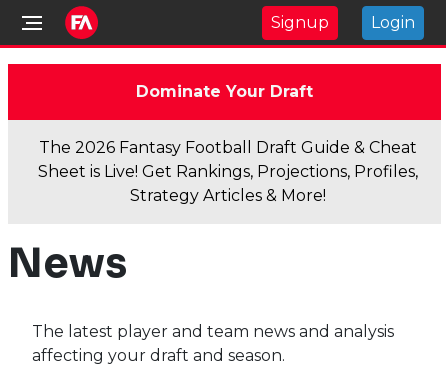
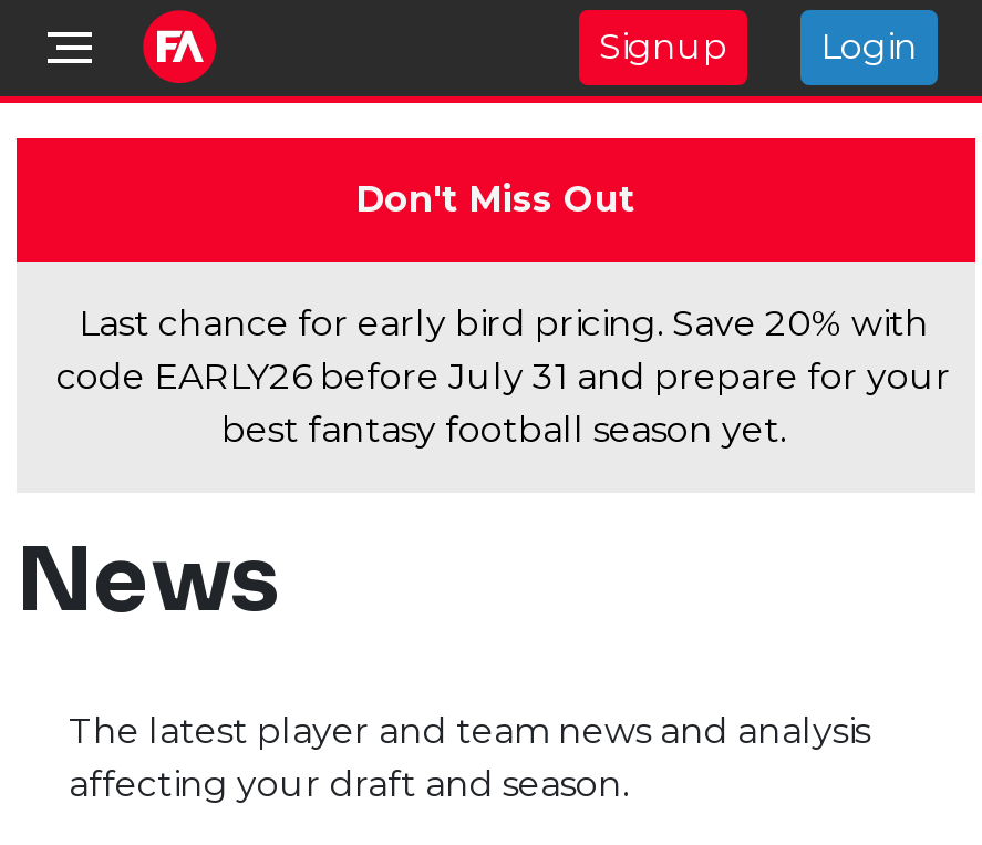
[135,82,312,101] Dominate Your Draft -> [355,178,634,220] Don't Miss Out
[38,138,418,205] The 2026 Fantasy Football Draft Guide & Cheat | Sheet is Live! Get Rankings, Projections, Profiles, | Strategy Articles & More! -> [56,302,951,451] Last chance for early bird pricing. Save 20% with | code EARLY26 before July 31 and prepare for your | best fantasy football season yet.

